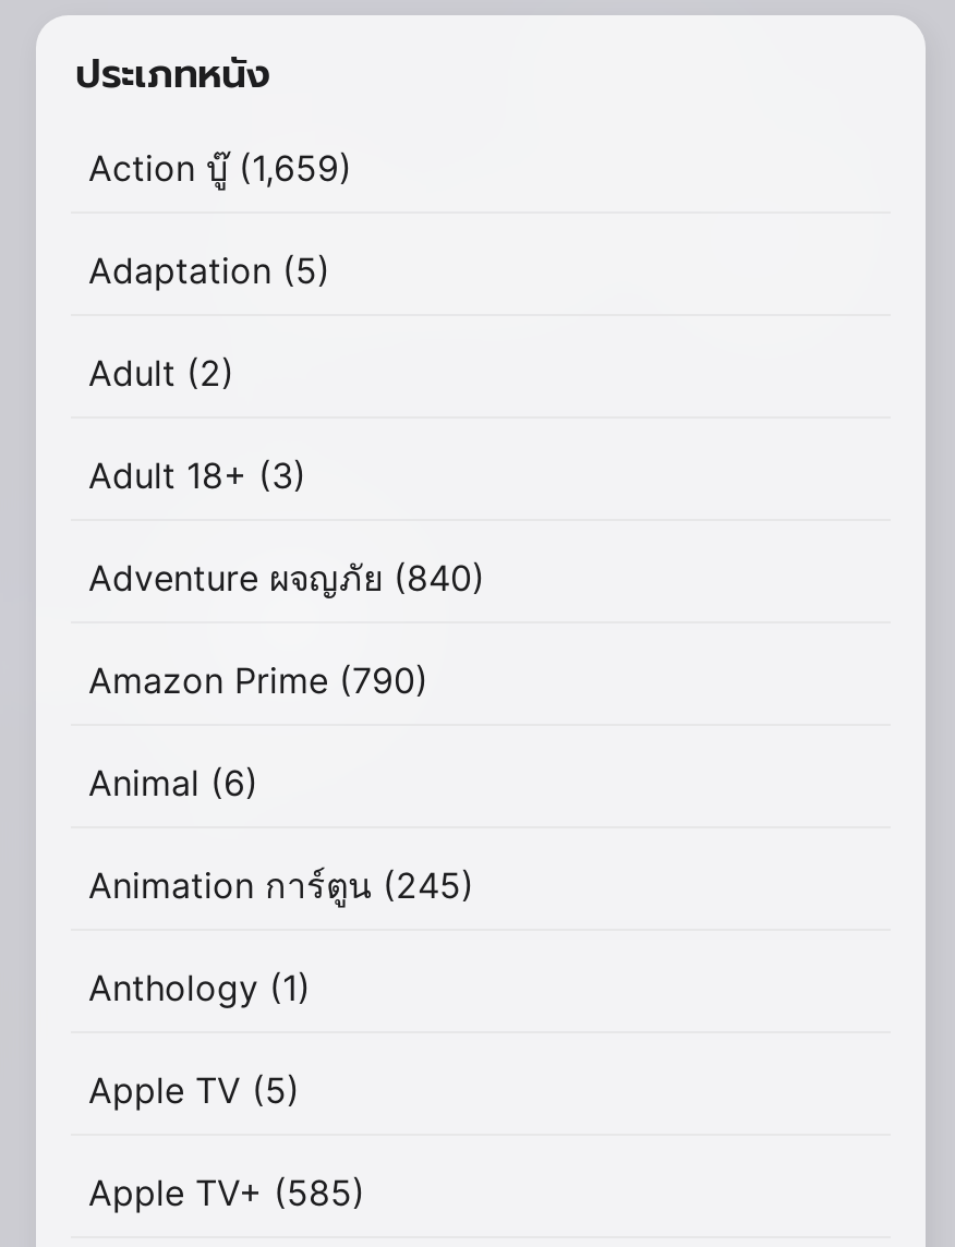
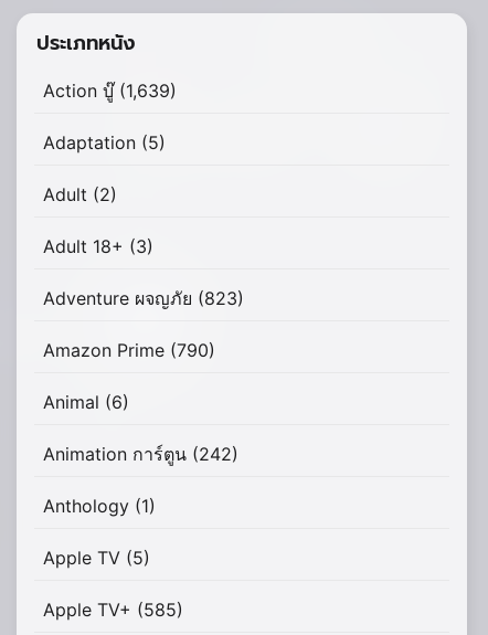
[88,147,352,190] Action บู๊(1,659) -> [43,80,177,102] Action บู๊(1,639)
[88,556,485,600] Adventure ผจญภัย(840) -> [43,287,244,309] Adventure ผจญภัย(823)
[88,864,474,907] Animation การ์ตูน(245) -> [43,443,238,465] Animation การ์ตูน(242)

